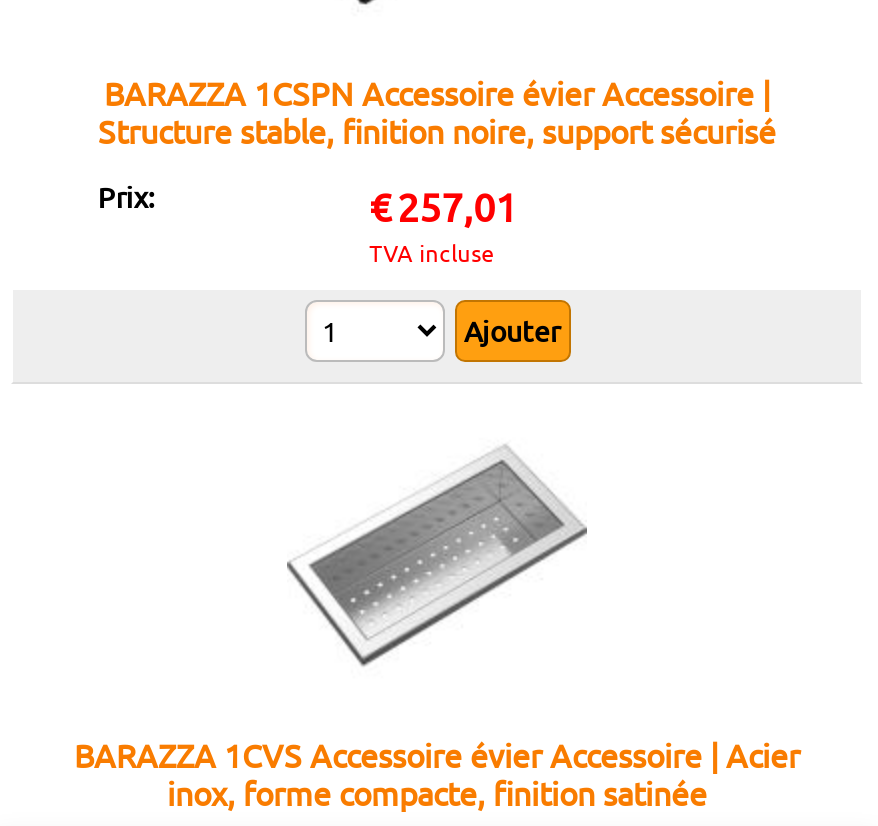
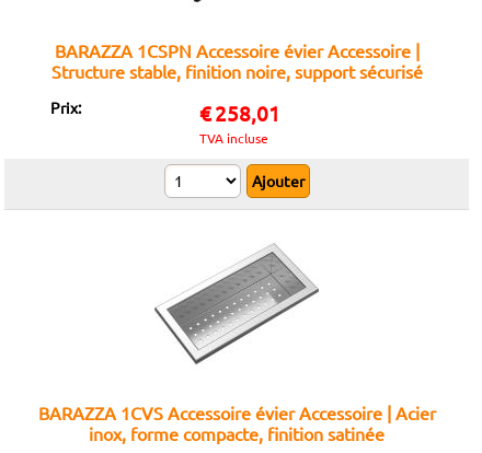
[369,181,517,229] € 257,01 -> [199,99,281,125] € 258,01

